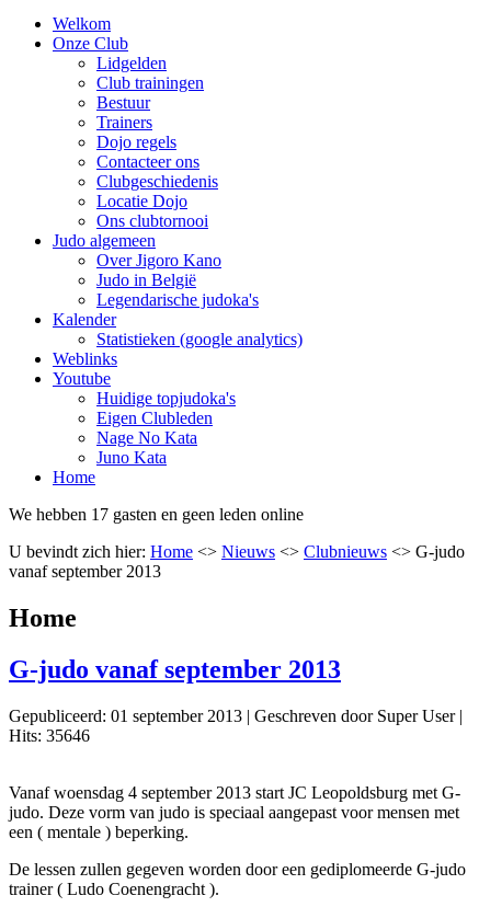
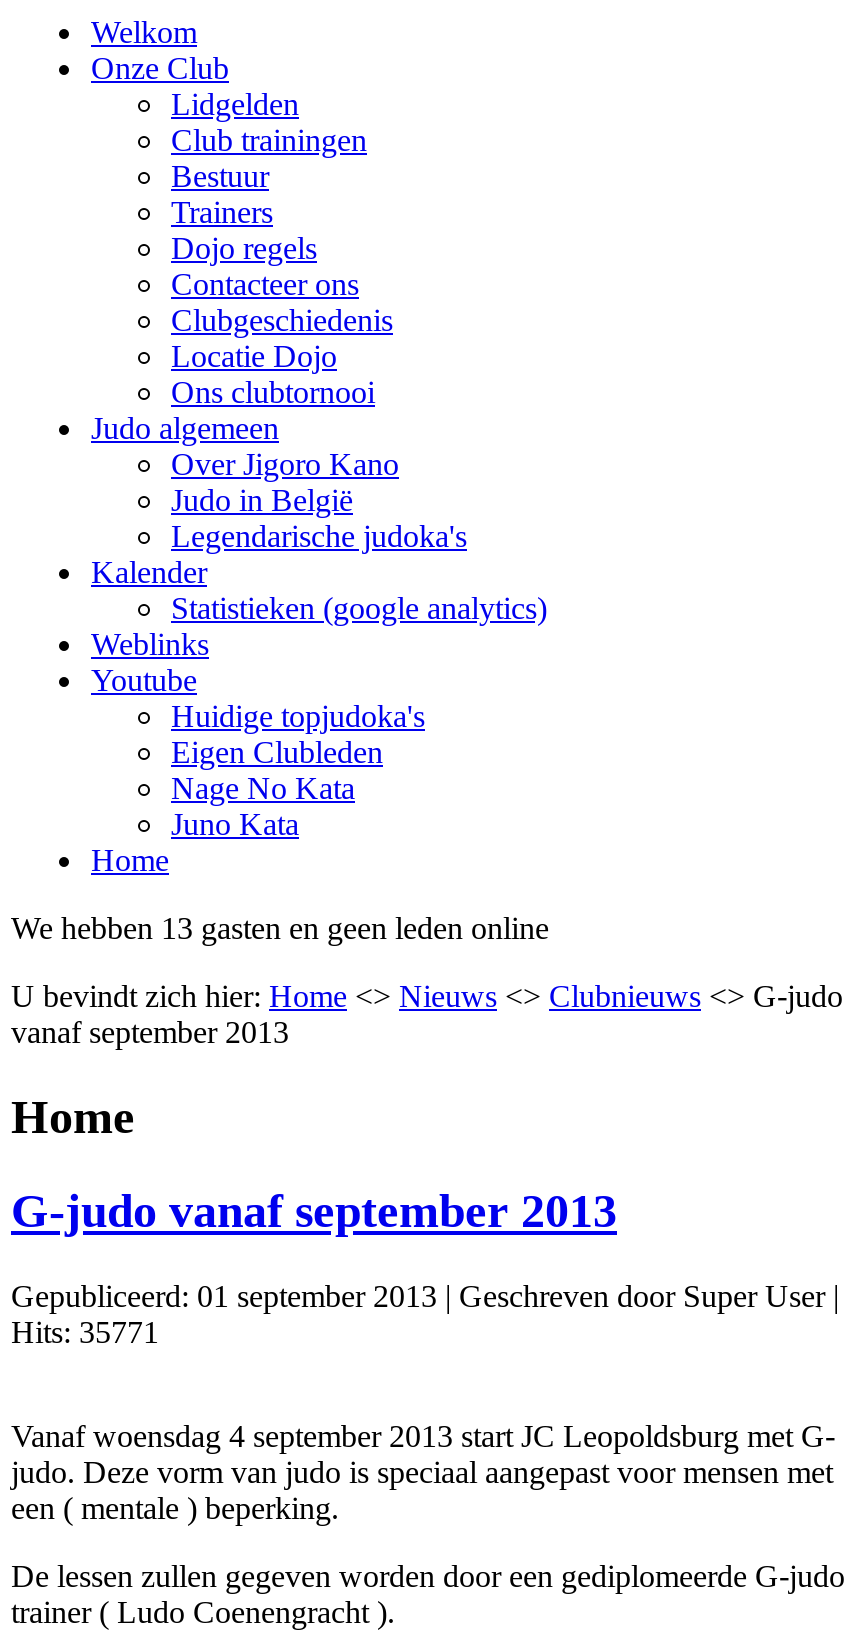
[9,505,304,523] We hebben 17 gasten en geen leden online -> [11,911,549,945] We hebben 13 gasten en geen leden online
[9,726,90,744] Hits: 35646 -> [11,1314,159,1348] Hits: 35771

